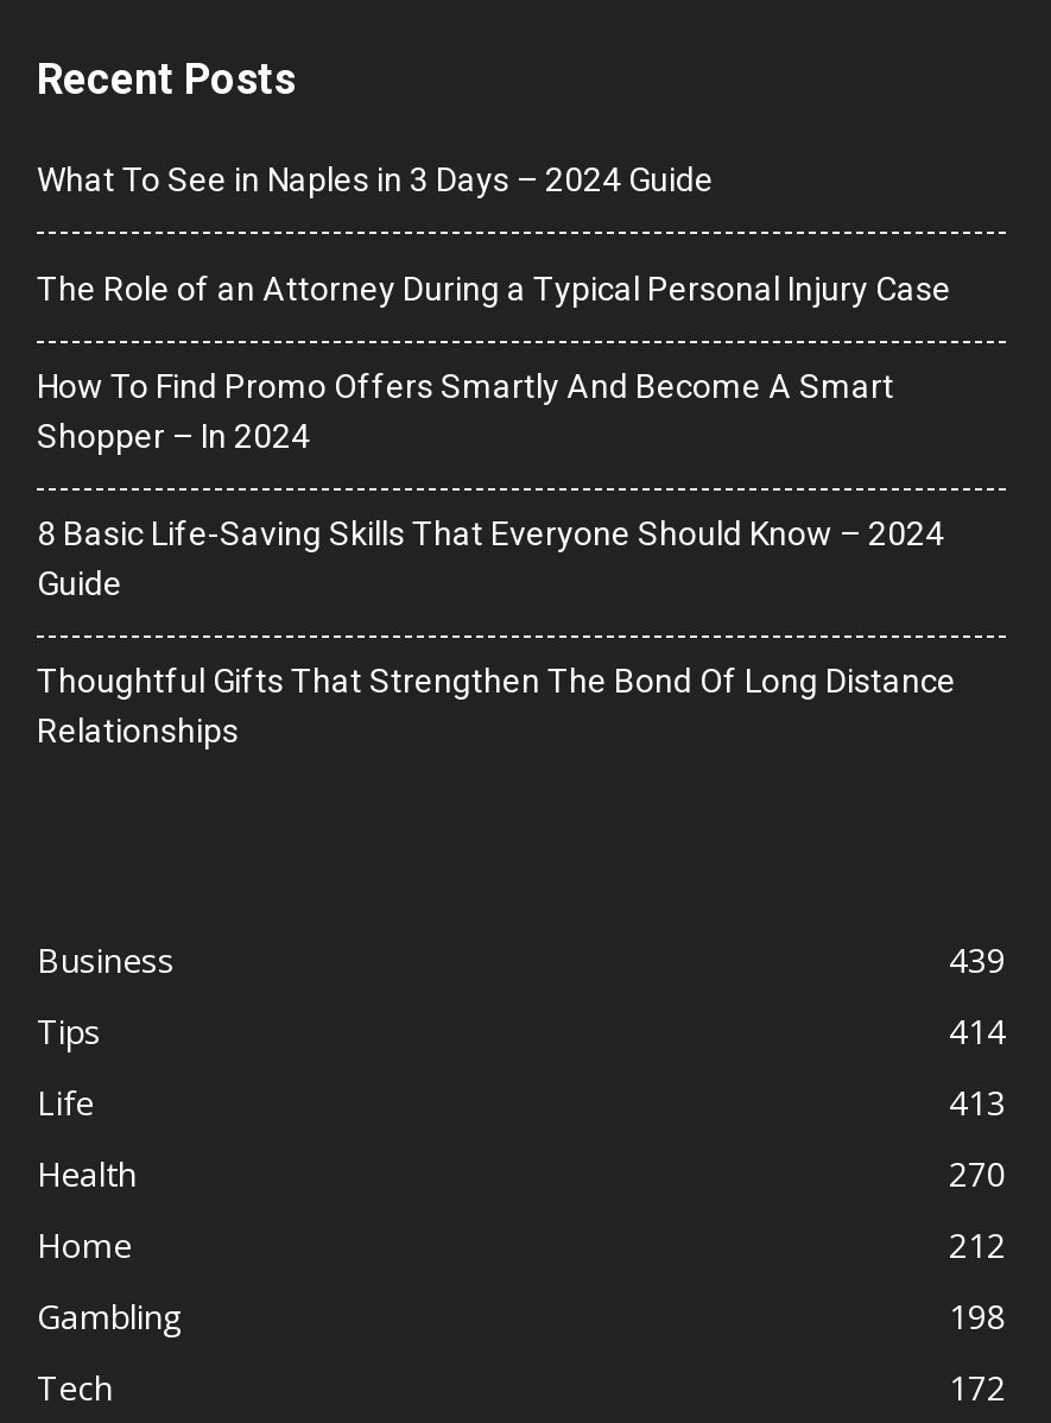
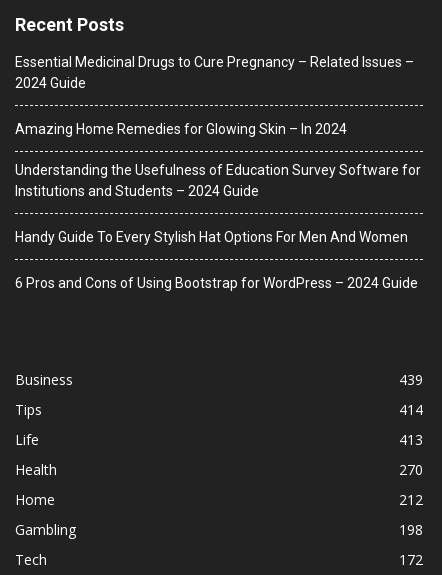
[37,161,714,199] What To See in Naples in 3 Days – 2024 Guide -> [15,54,414,91] Essential Medicinal Drugs to Cure Pregnancy – Related Issues – | 2024 Guide
[37,270,951,308] The Role of an Attorney During a Typical Personal Injury Case -> [15,121,347,137] Amazing Home Remedies for Glowing Skin – In 2024
[37,368,894,455] How To Find Promo Offers Smartly And Become A Smart | Shopper – In 2024 -> [15,162,421,199] Understanding the Usefulness of Education Survey Software for | Institutions and Students – 2024 Guide
[37,515,944,603] 8 Basic Life-Saving Skills That Everyone Should Know – 2024 | Guide -> [15,229,408,245] Handy Guide To Every Stylish Hat Options For Men And Women
[37,662,956,750] Thoughtful Gifts That Strengthen The Bond Of Long Distance | Relationships -> [15,275,418,291] 6 Pros and Cons of Using Bootstrap for WordPress – 2024 Guide

